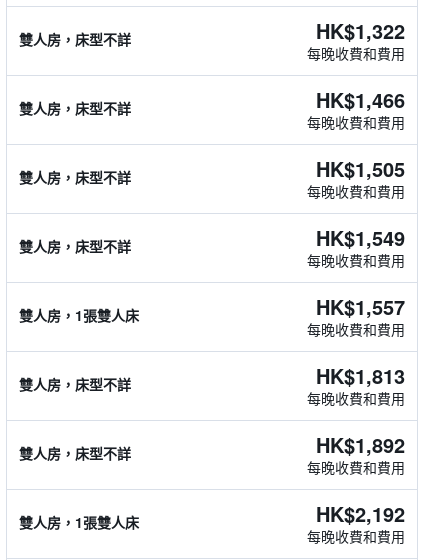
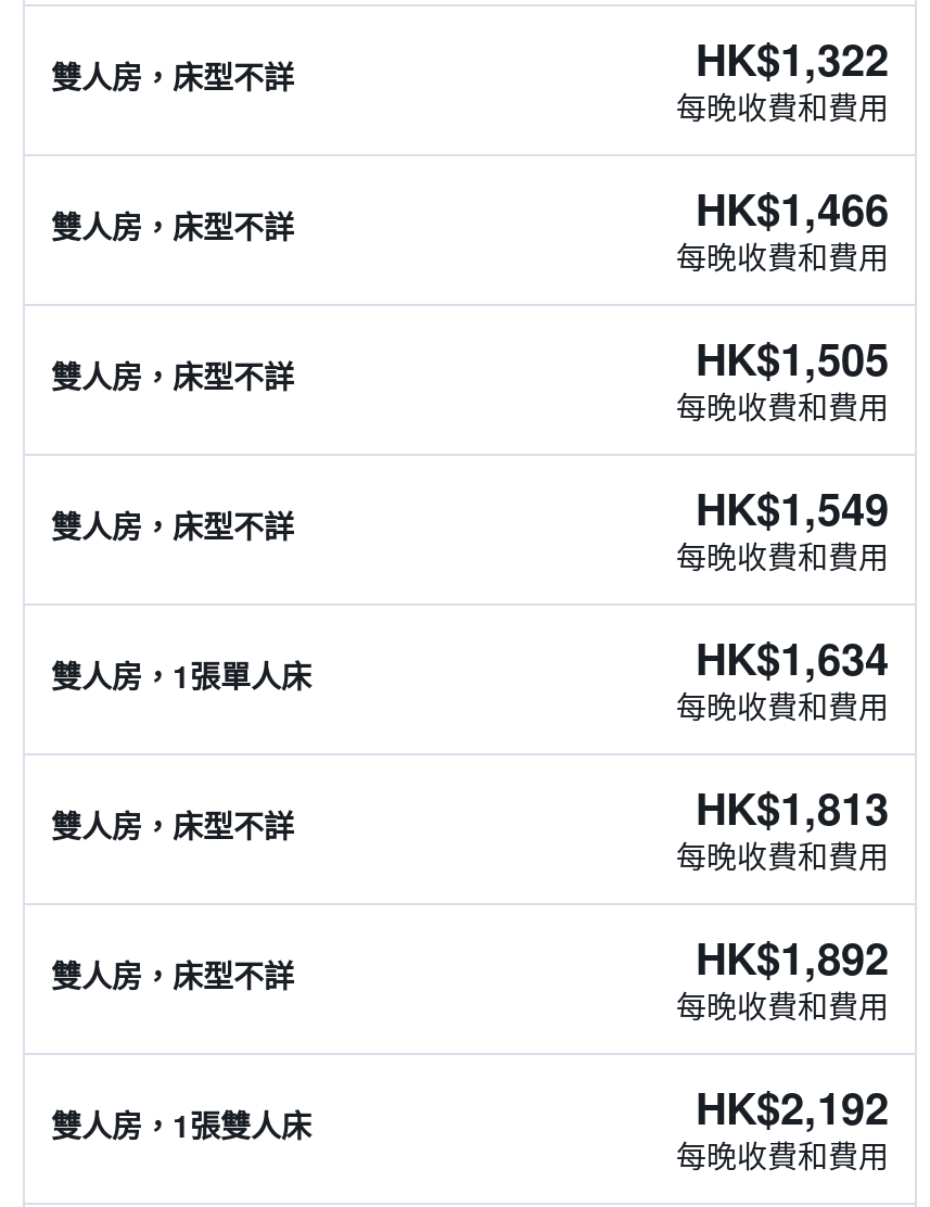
[19,292,405,325] 雙人房，1張雙人床 | HK$1,557 -> [51,625,889,697] 雙人房，1張單人床 | HK$1,634

